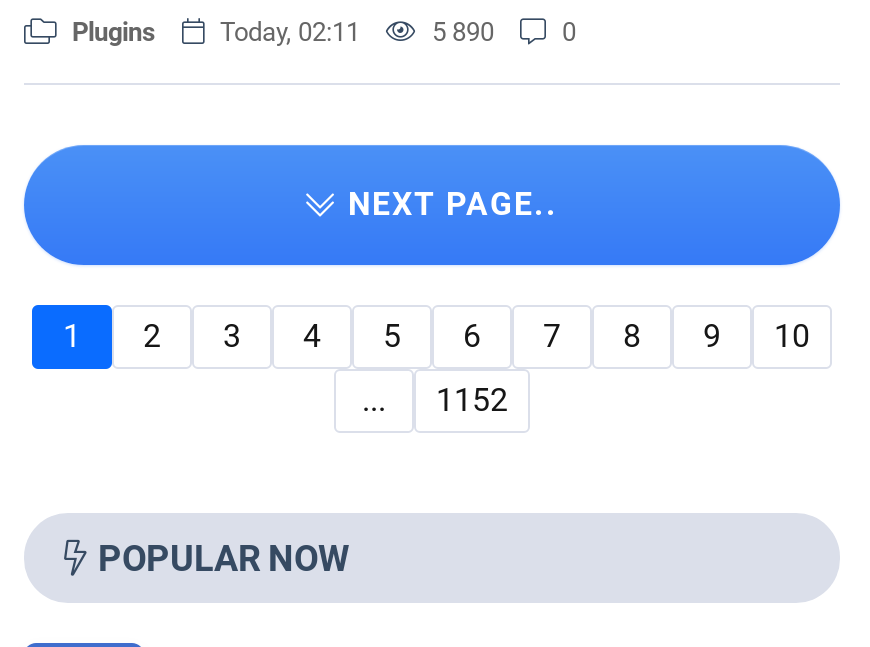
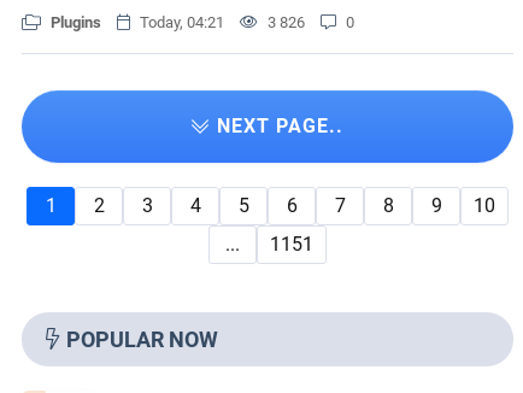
[220,17,360,47] Today, 02:11 -> [140,13,224,31] Today, 04:21
[432,17,494,47] 5 890 -> [268,13,305,31] 3 826
[436,381,508,419] 1152 -> [270,233,313,256] 1151

